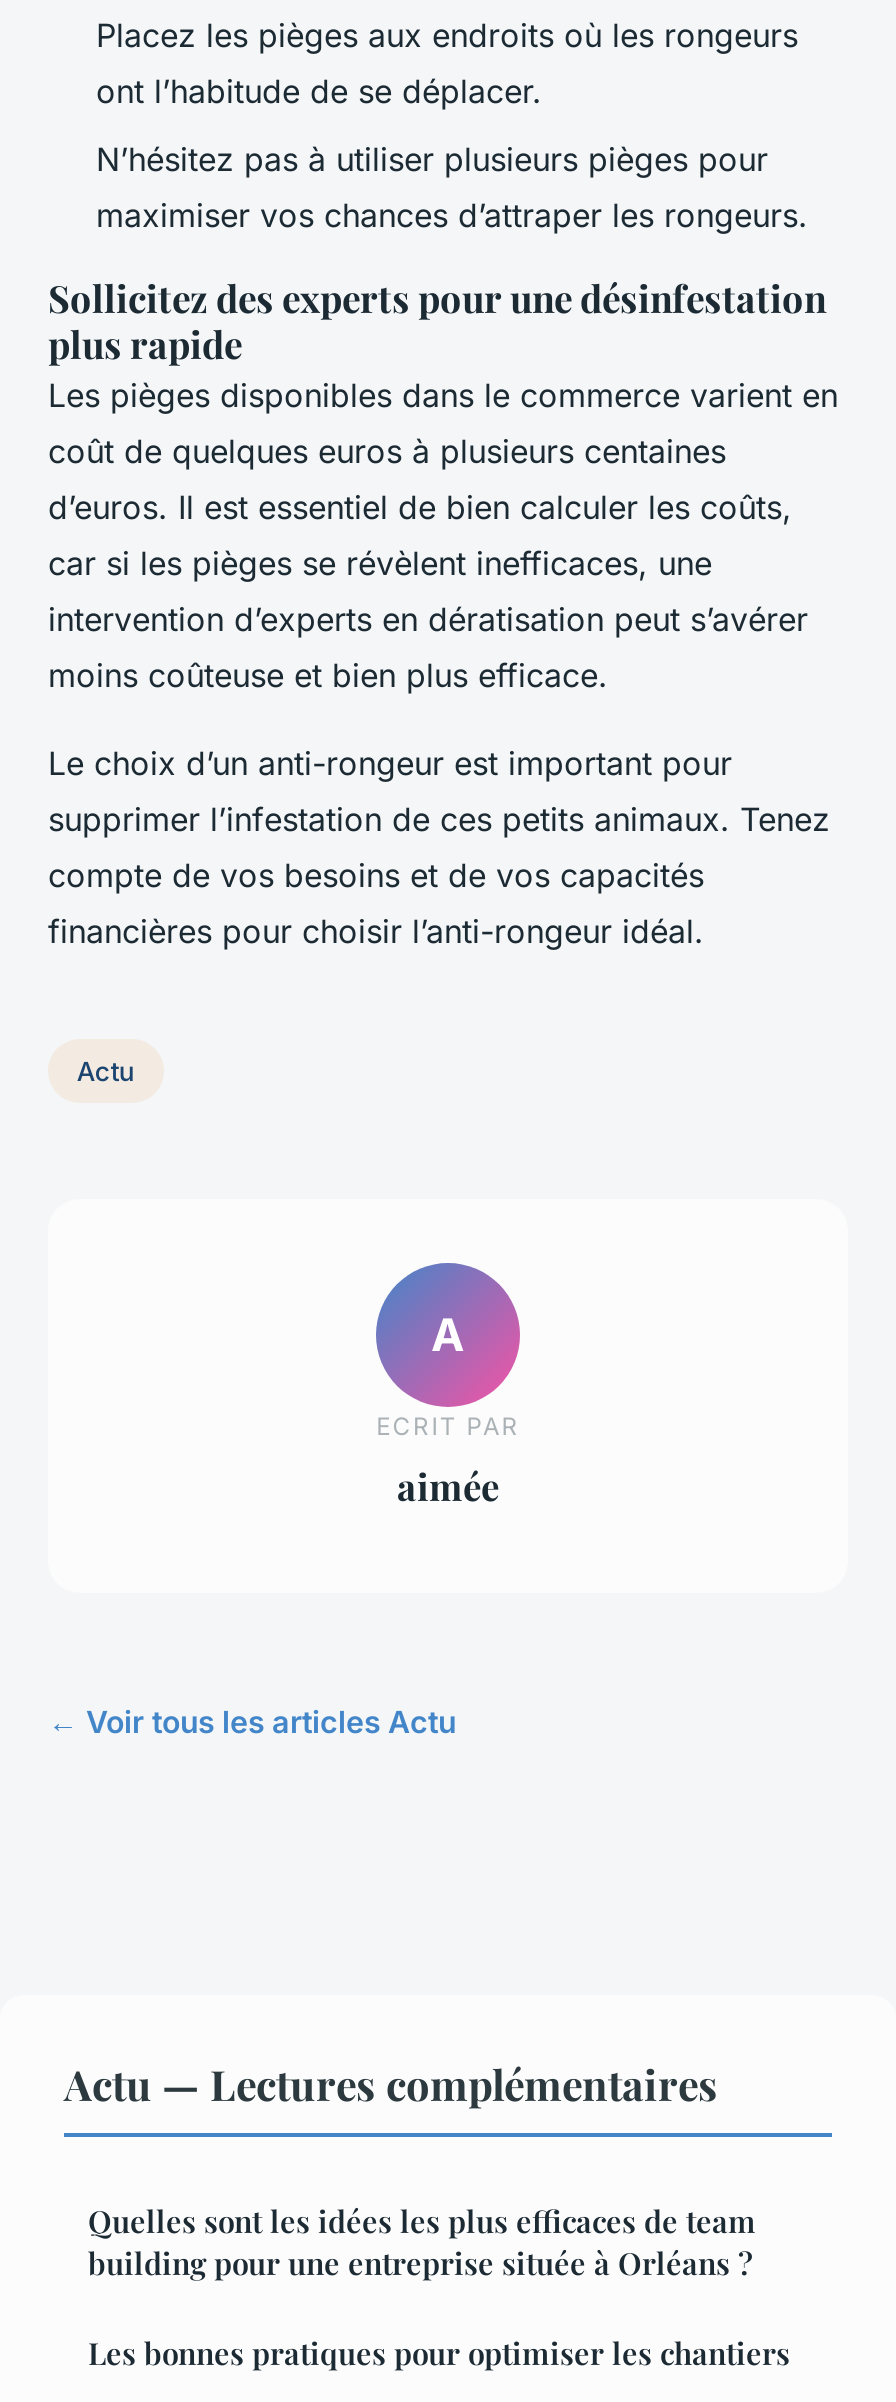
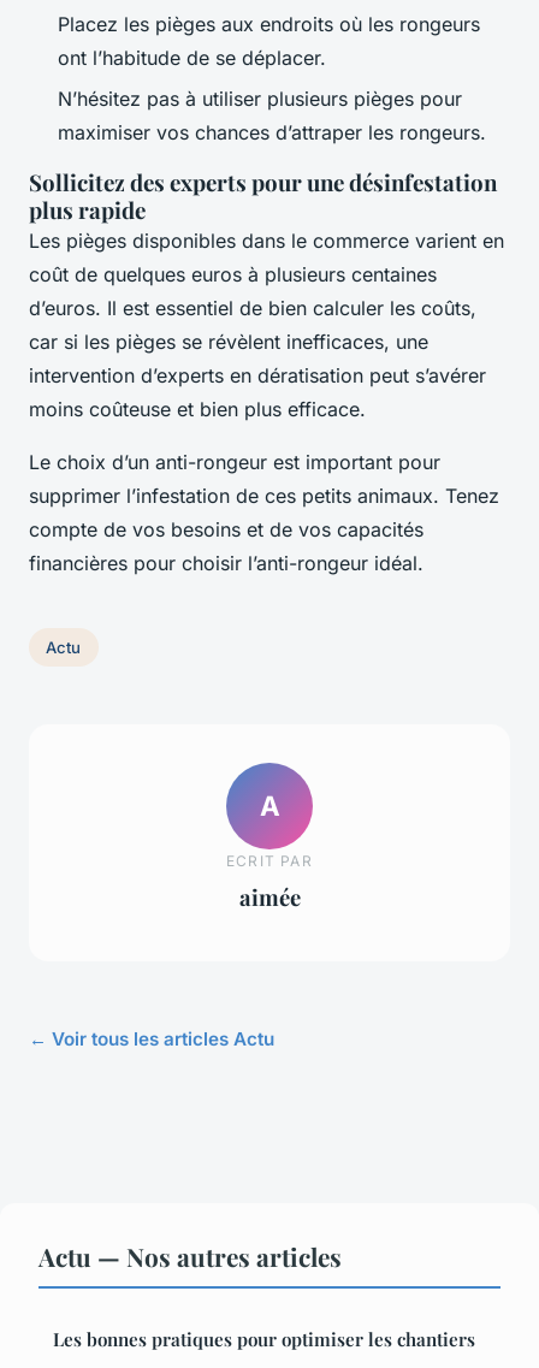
[64,2055,756,2283] Actu — Lectures complémentaires | Quelles sont les idées les plus efficaces de team | building pour une entreprise située à Orléans ? -> [38,1240,342,1273] Actu — Nos autres articles

